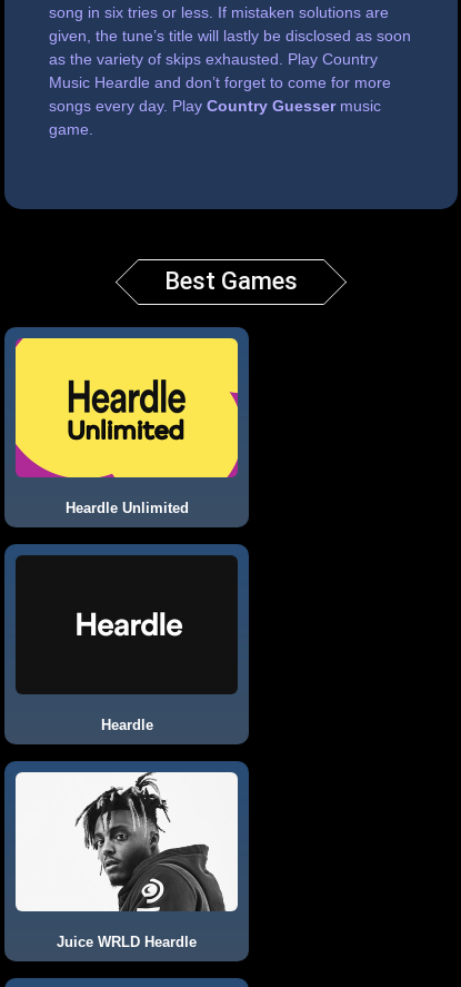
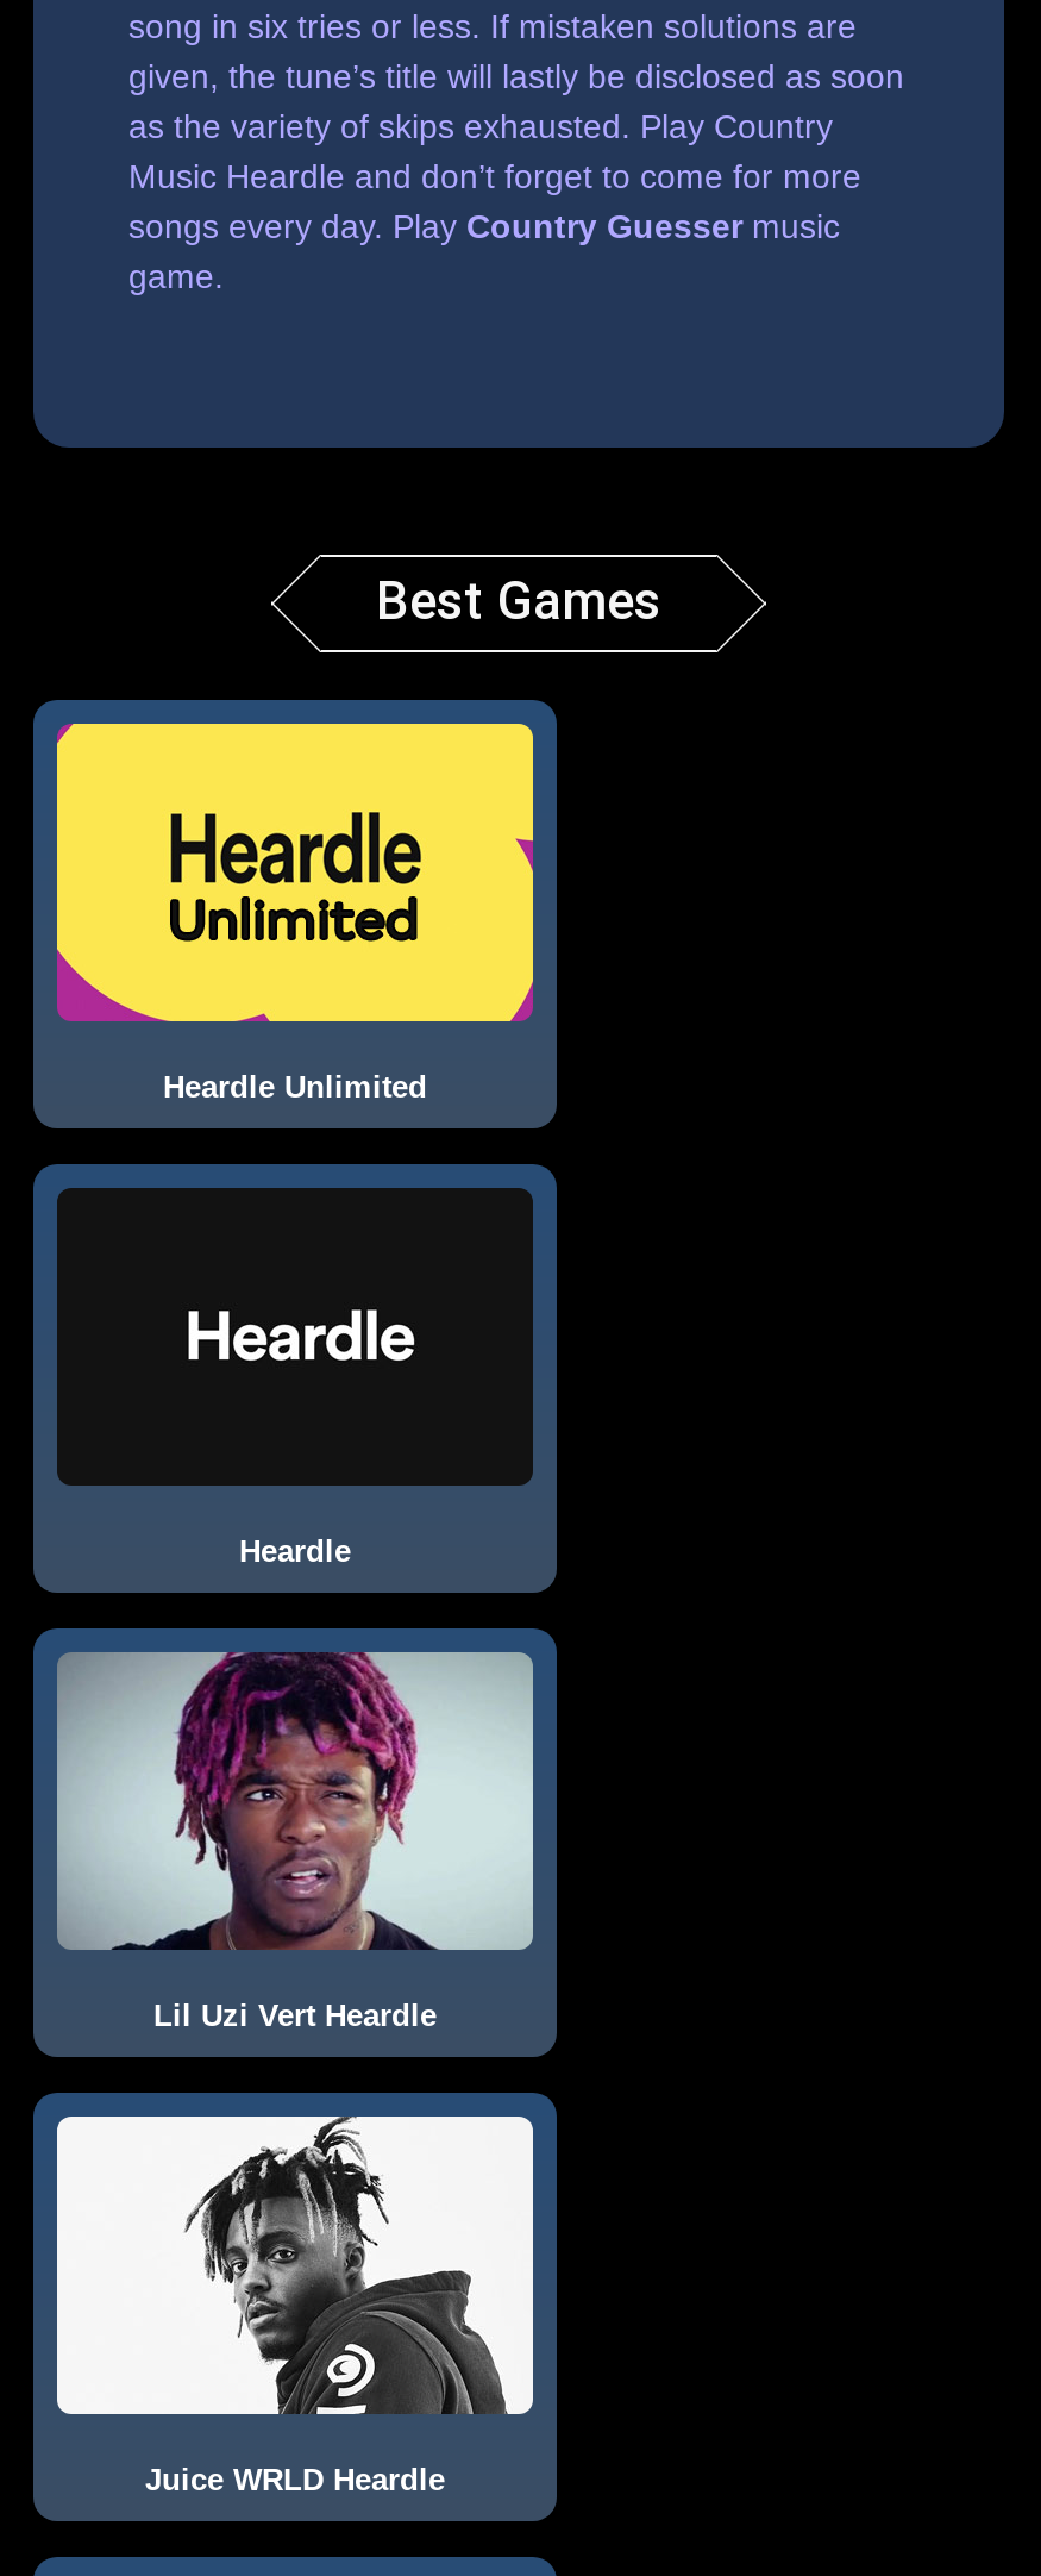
none -> [59,1652,533,2033] [image] | Lil Uzi Vert Heardle

